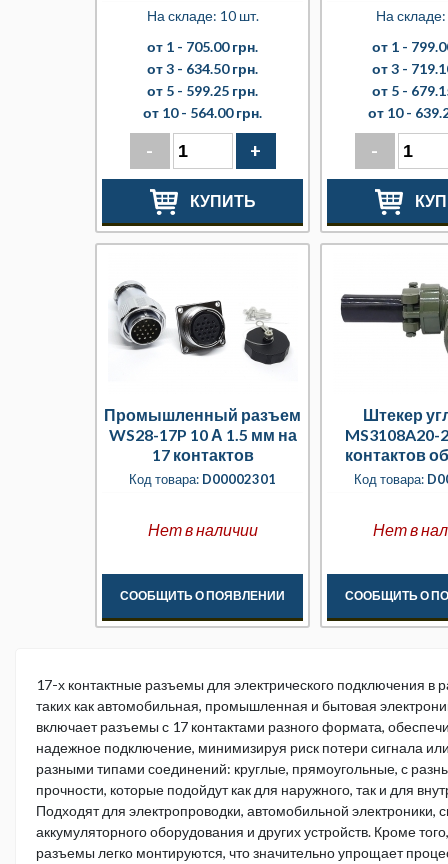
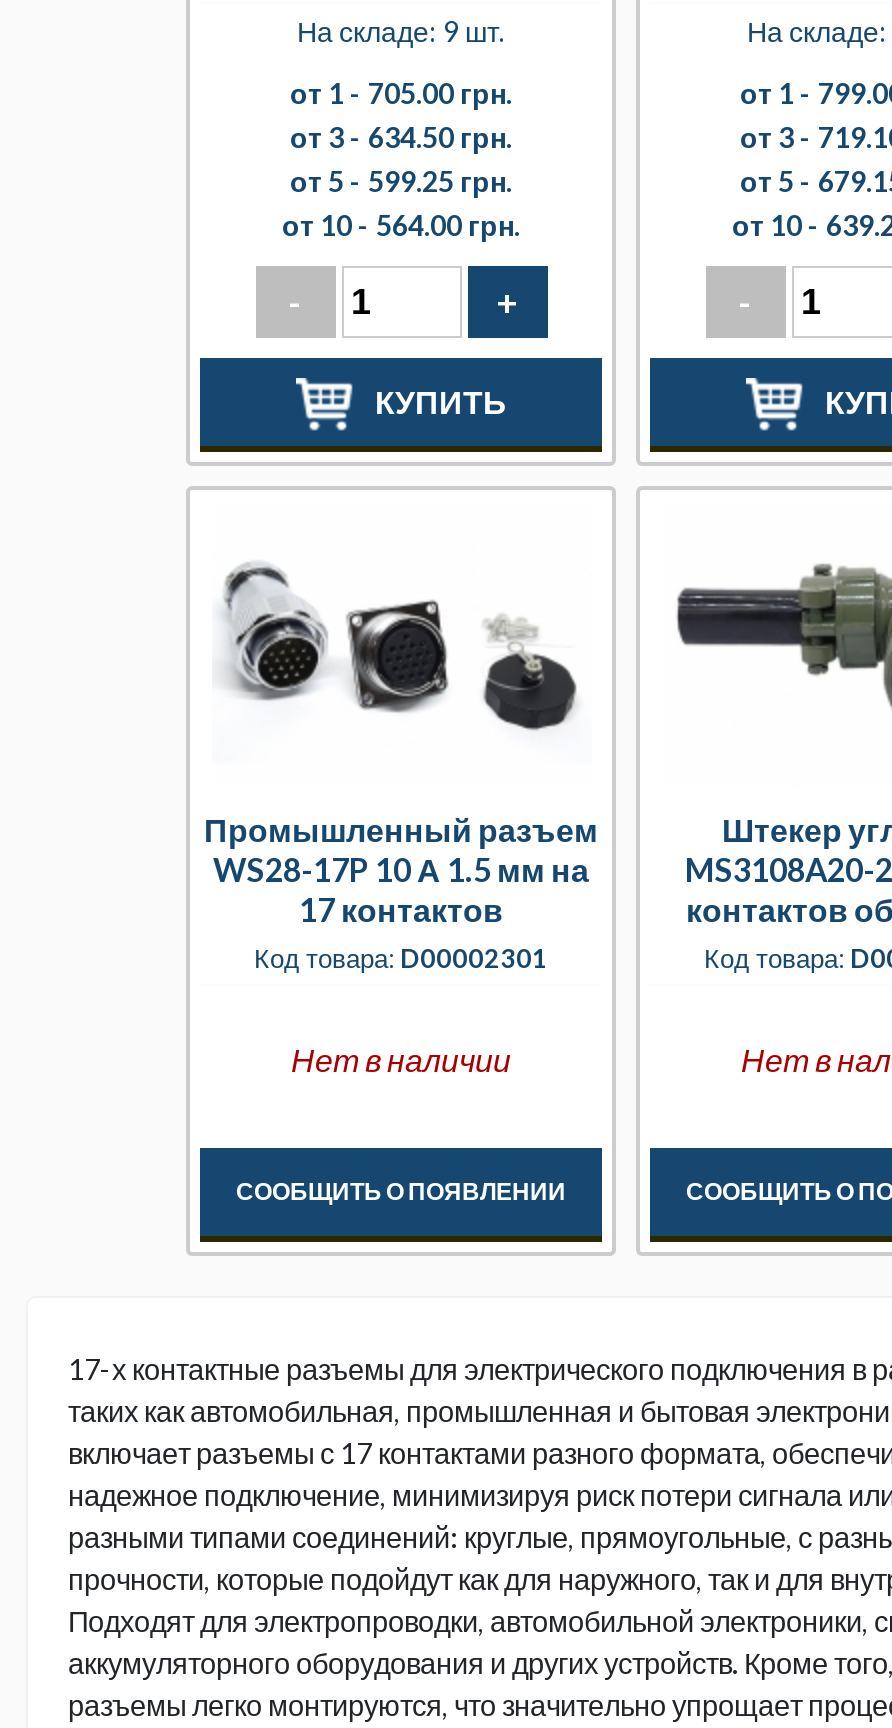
[146,7,258,24] На складе: 10 шт. -> [297,14,505,48] На складе: 9 шт.

